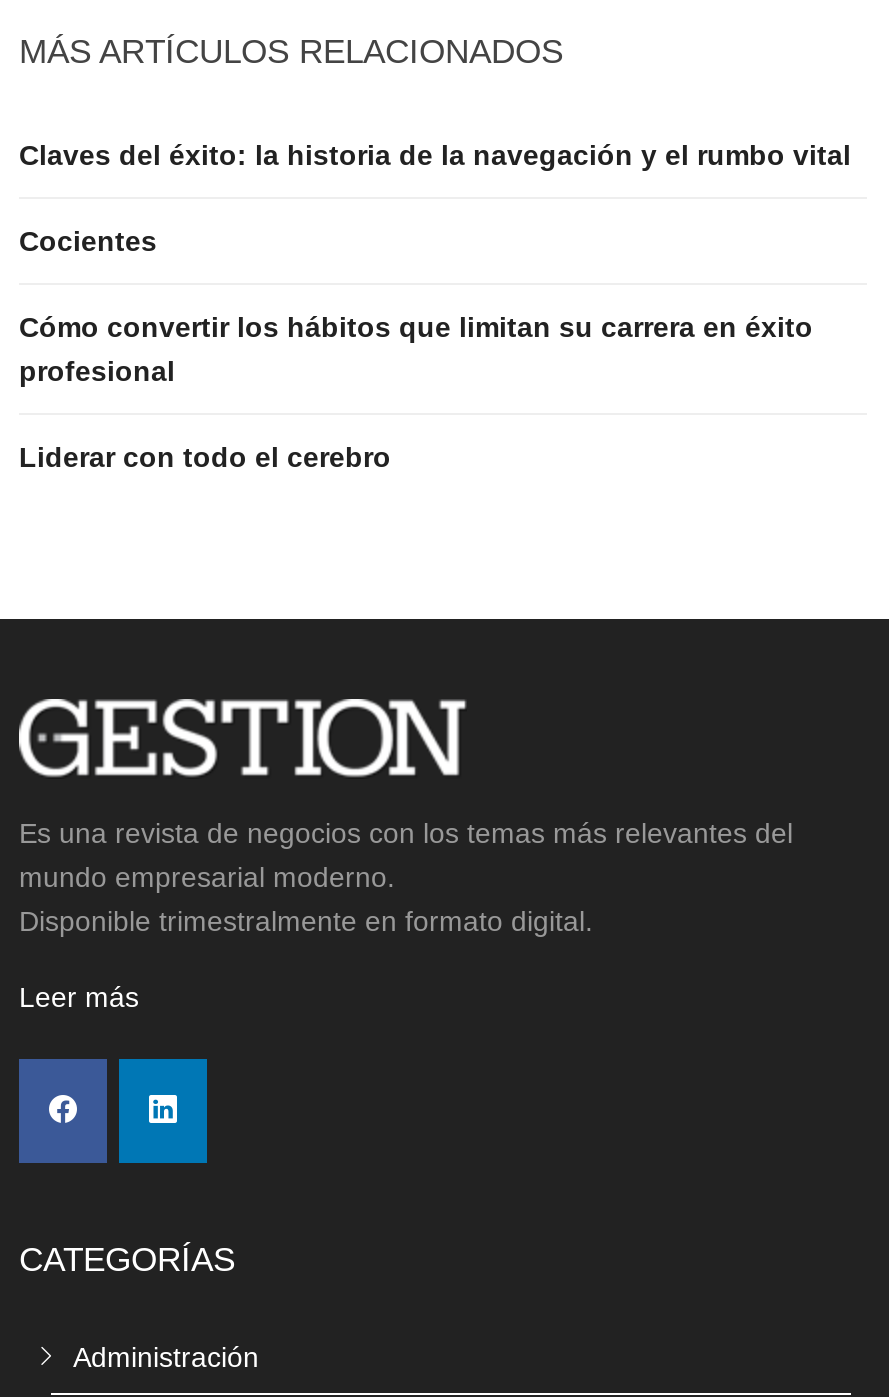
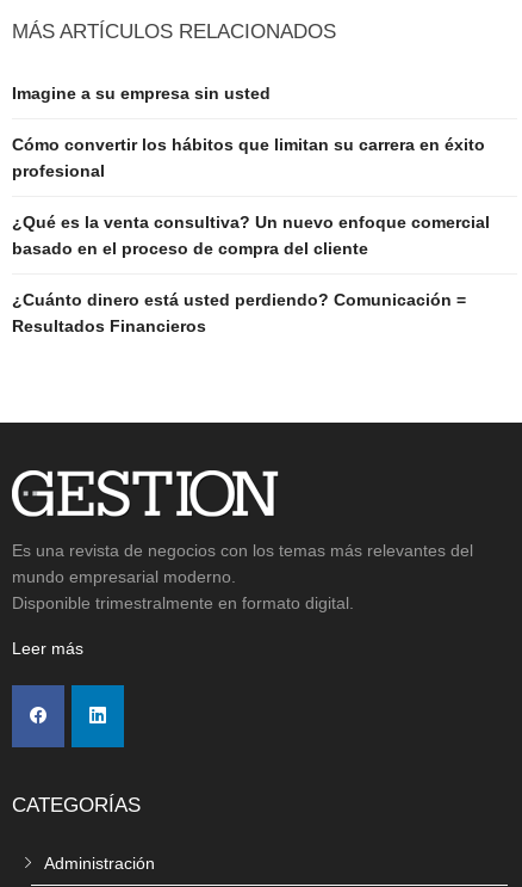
[19,138,851,256] Claves del éxito: la historia de la navegación y el rumbo vital | Cocientes -> [12,83,271,102] Imagine a su empresa sin usted
moved [19,310,813,386] -> [12,134,485,180]: Cómo convertir los hábitos que limitan su carrera en éxito | profesional
[19,440,391,472] Liderar con todo el cerebro -> [12,212,490,335] ¿Qué es la venta consultiva? Un nuevo enfoque comercial | basado en el proceso de compra del cliente | ¿Cuánto dinero está usted perdiendo? Comunicación = | Resultados Financieros

